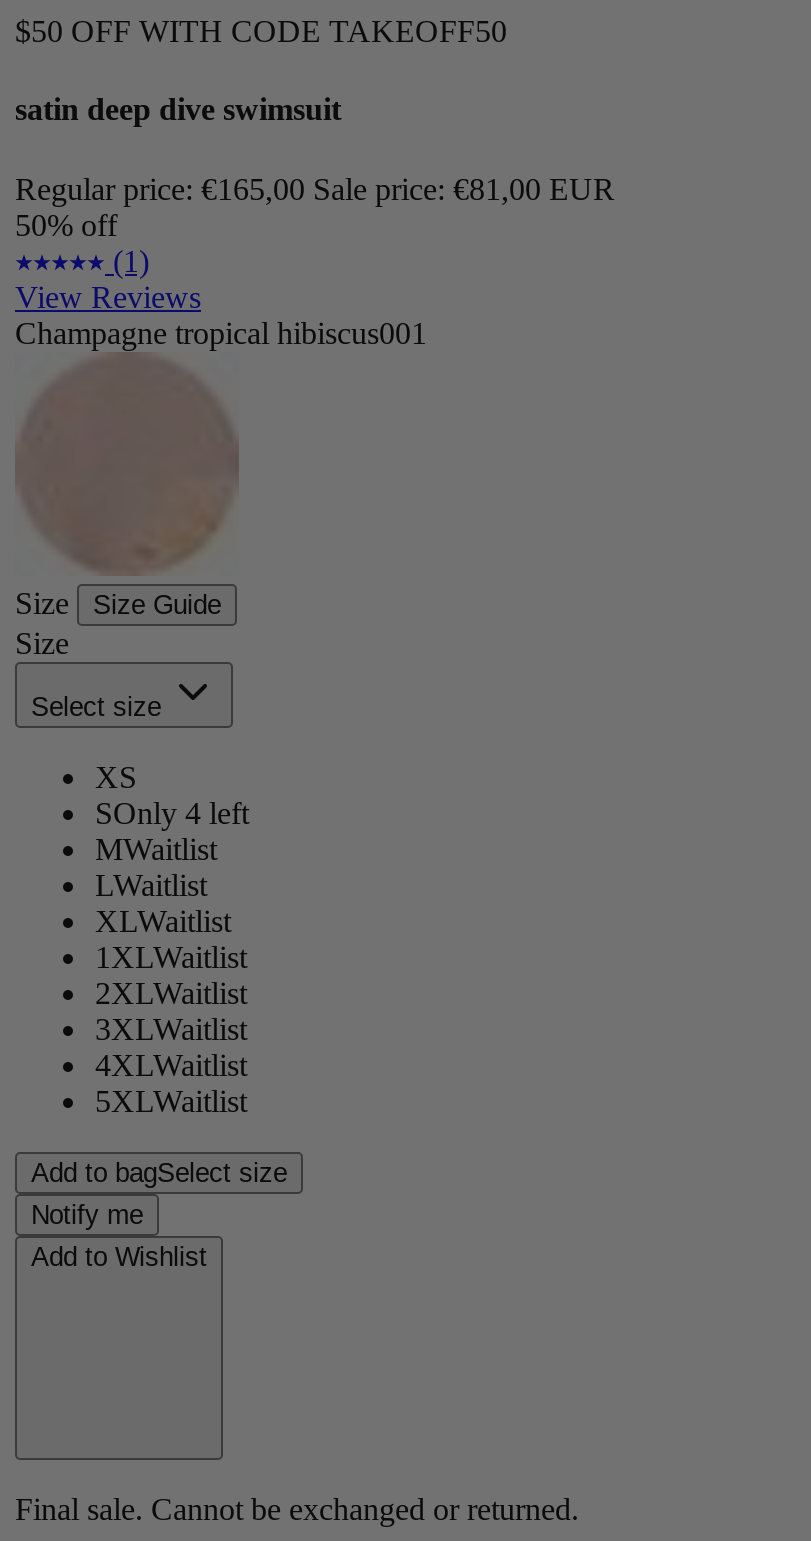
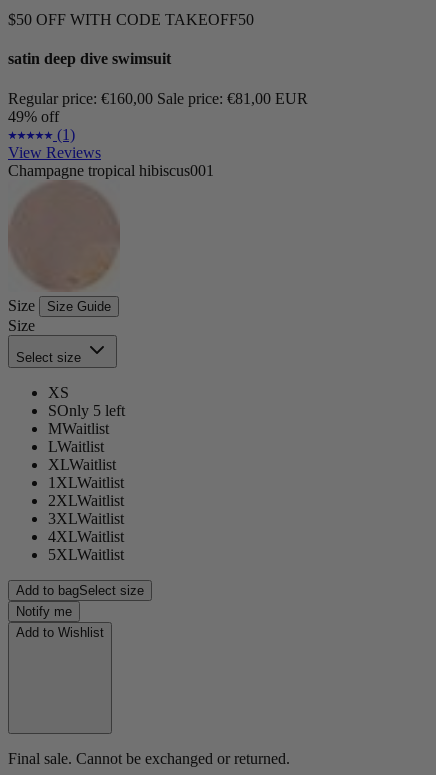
[15,171,615,205] Regular price: €165,00 Sale price: €81,00 EUR -> [8,89,308,106] Regular price: €160,00 Sale price: €81,00 EUR
[15,207,117,241] 50% off -> [8,107,59,124] 49% off
[95,795,249,829] SOnly 4 left -> [48,401,125,418] SOnly 5 left

